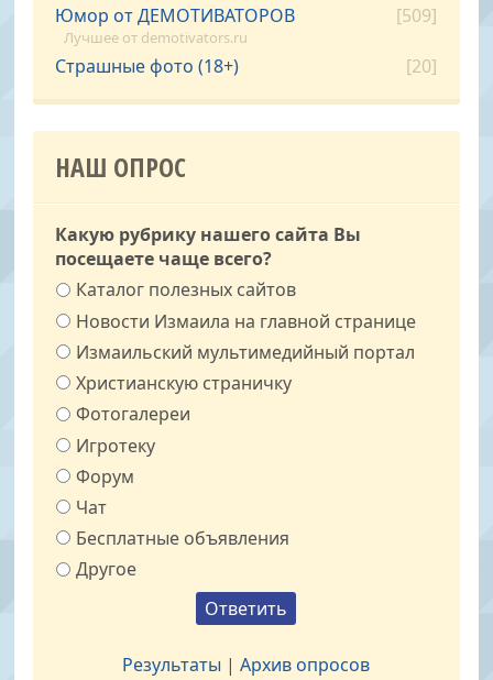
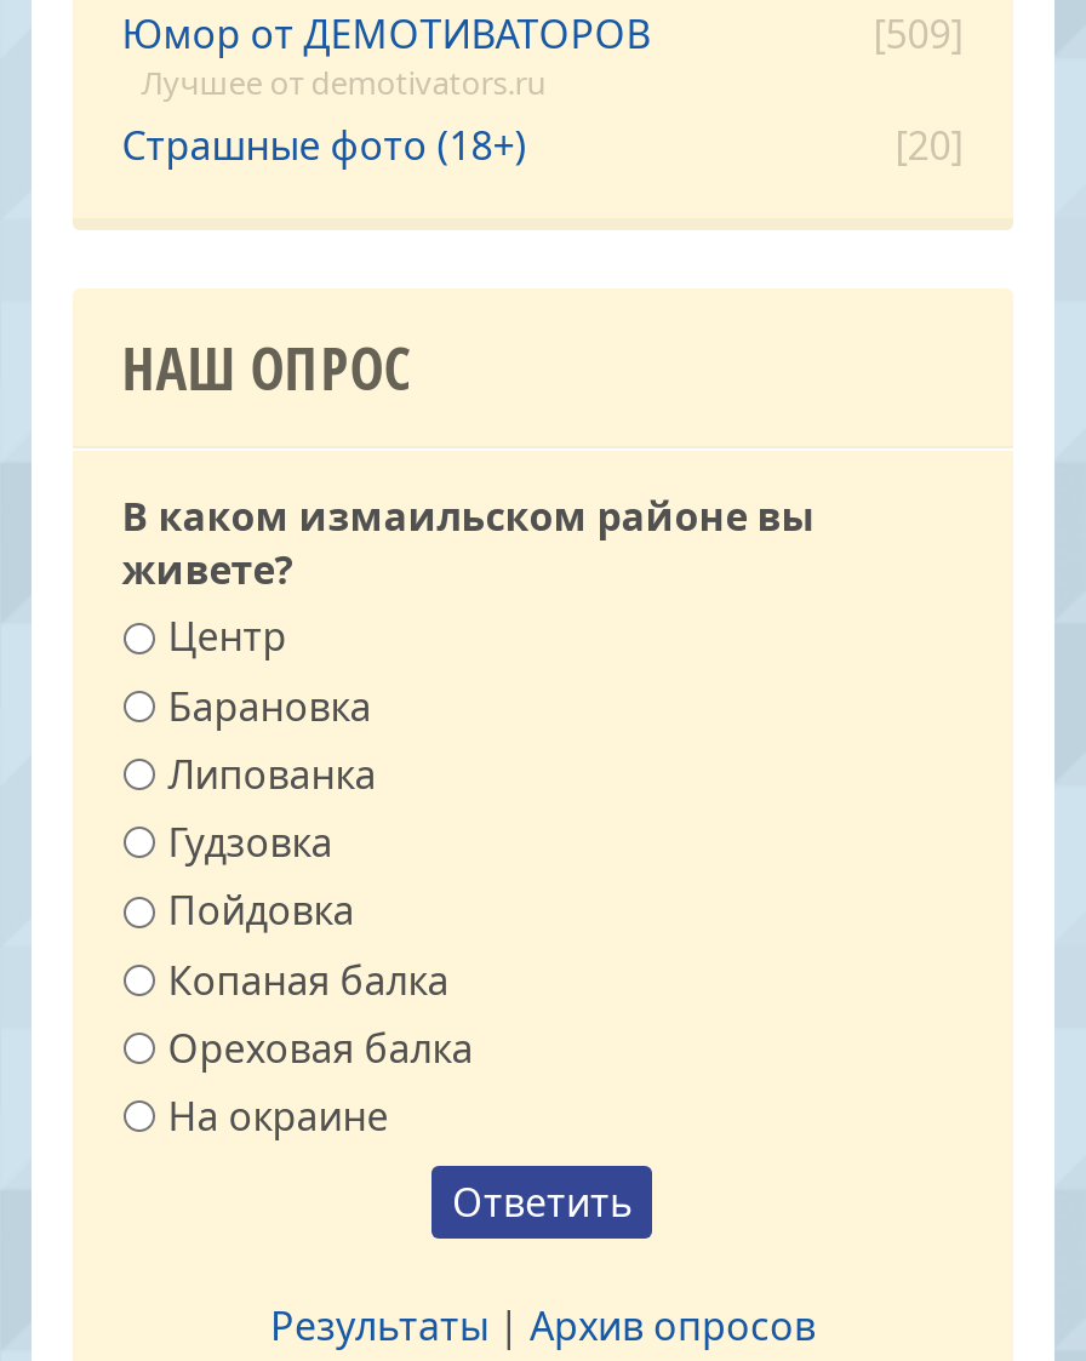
[55,223,416,581] Какую рубрику нашего сайта Вы | посещаете чаще всего? | Каталог полезных сайтов | Новости Измаила на главной странице | Измаильский мультимедийный портал | Христианскую страничку | Фотогалереи | Игротеку | Форум | Чат | Бесплатные объявления | Другое -> [122,491,815,1143] В каком измаильском районе вы | живете? | Центр | Барановка | Липованка | Гудзовка | Пойдовка | Копаная балка | Ореховая балка | На окраине

